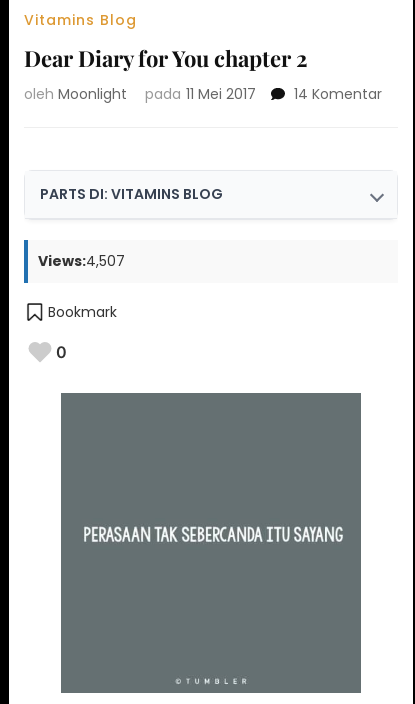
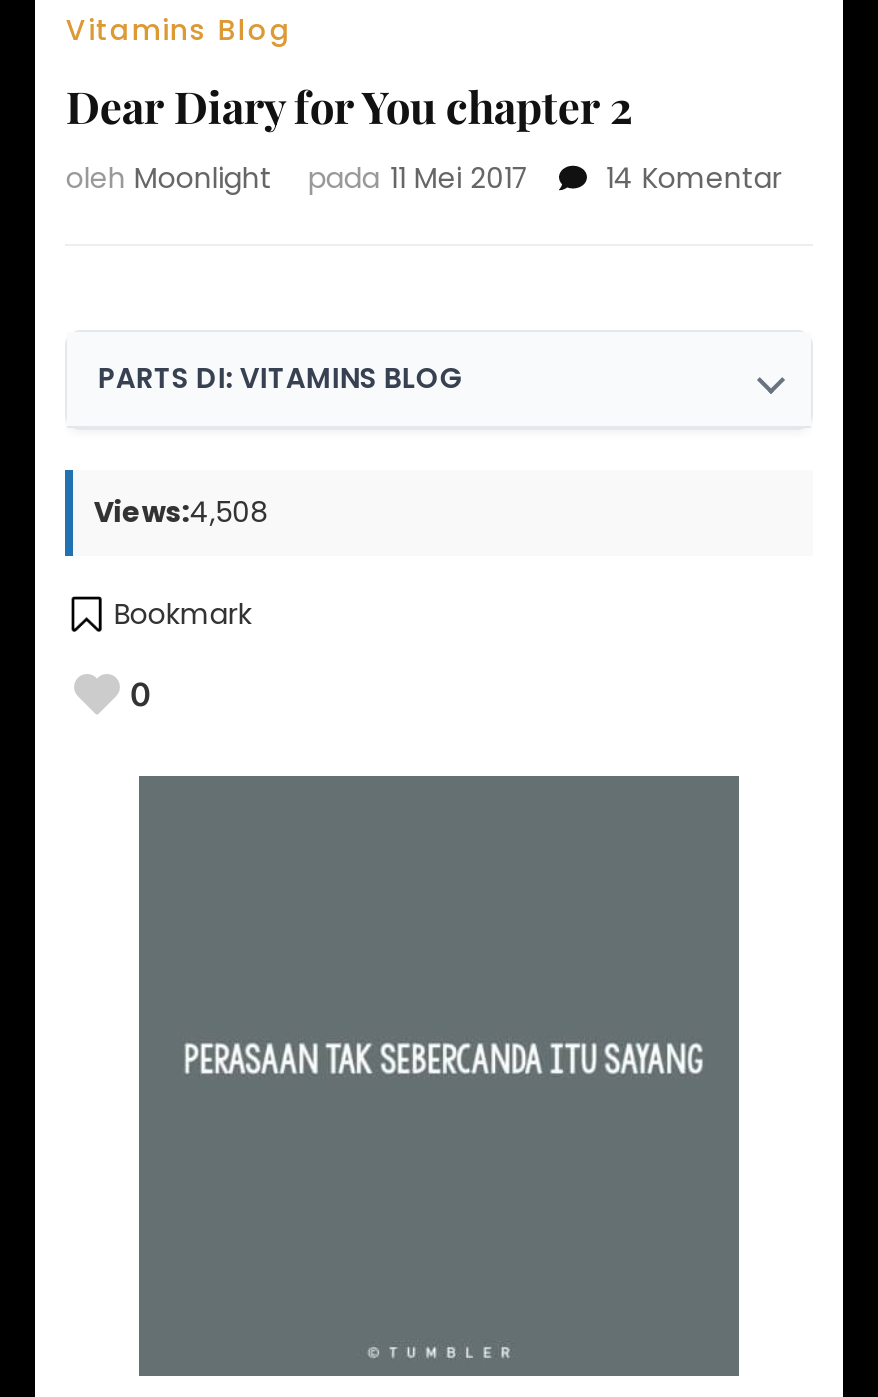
[38,251,125,271] Views:4,507 -> [94,493,268,533] Views:4,508

